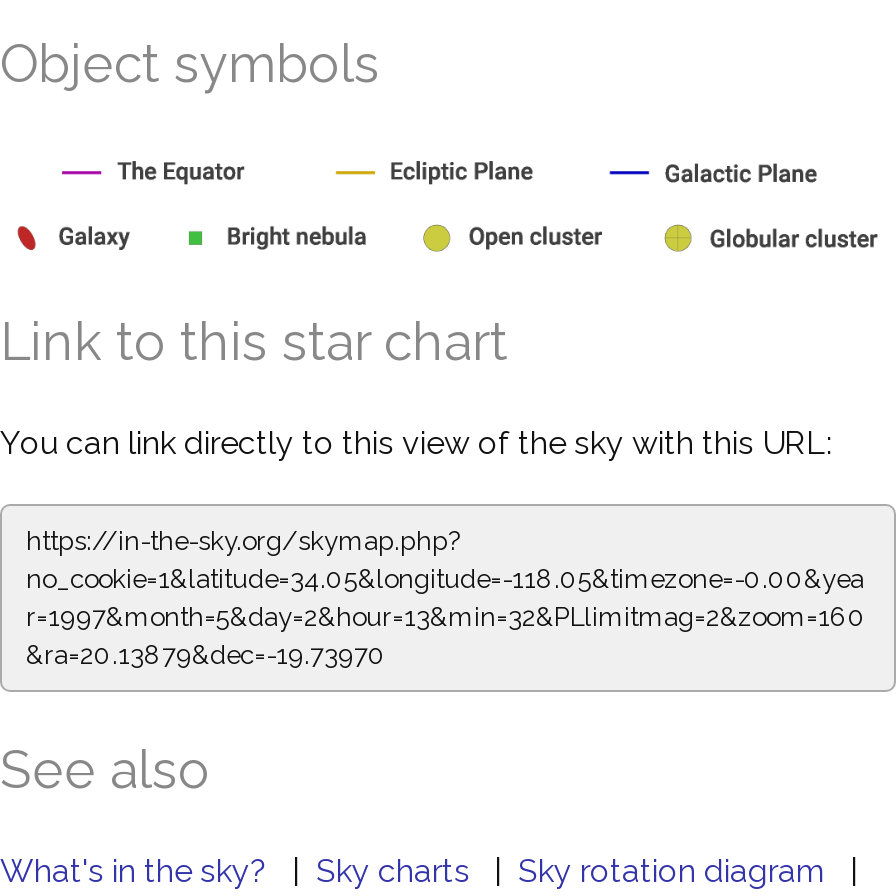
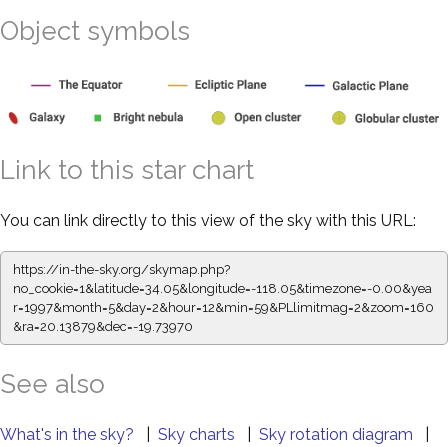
[26,602,866,632] r=1997&month=5&day=2&hour=13&min=32&PLlimitmag=2&zoom=160 -> [13,300,434,315] r=1997&month=5&day=2&hour=12&min=59&PLlimitmag=2&zoom=160

